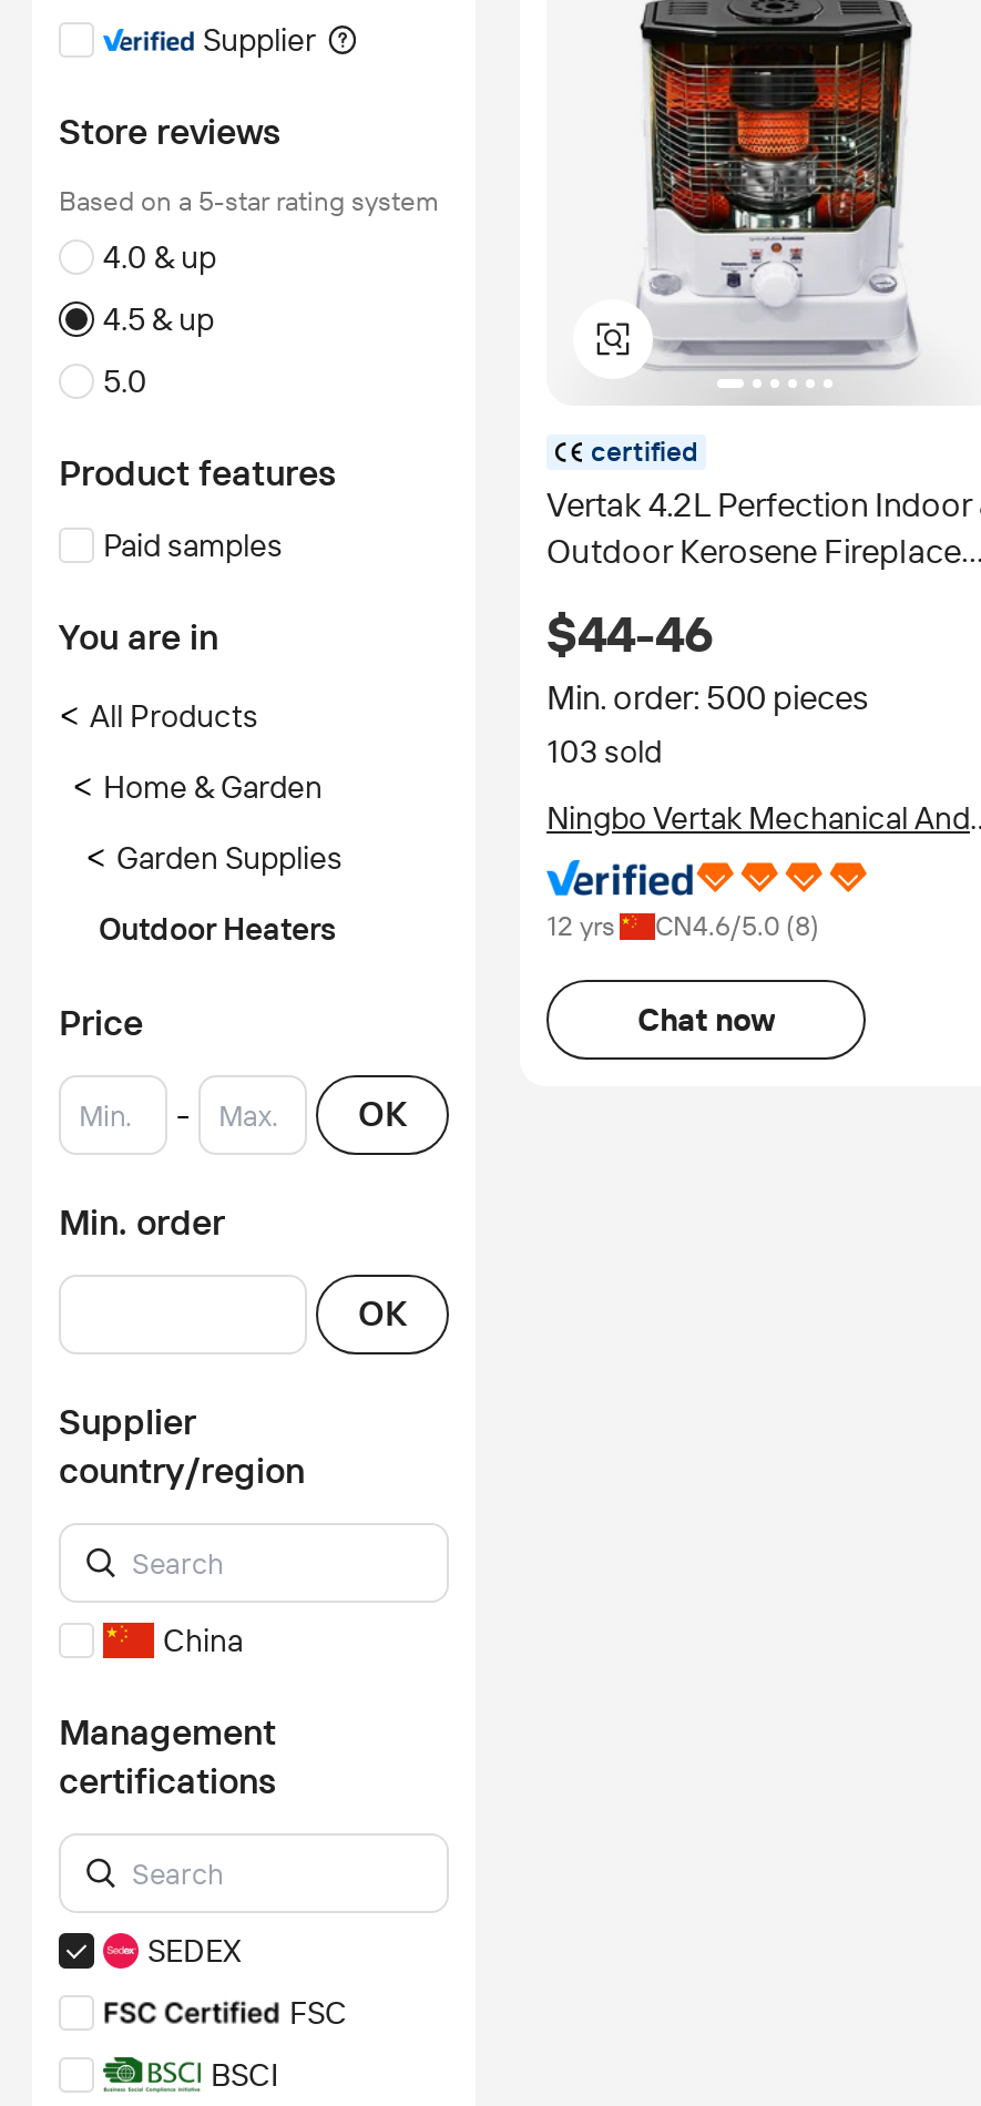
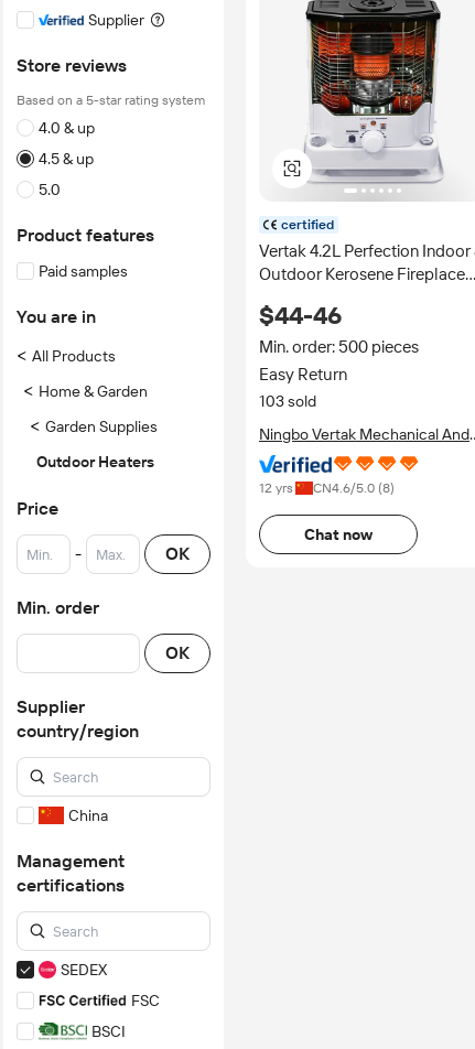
none -> [259,365,347,385] Easy Return
moved [546,734,970,1037] -> [259,392,469,543]: 103 sold | Ningbo Vertak Mechanical And | 12 yrs | CN4.6/5.0 (8) | Chat now

